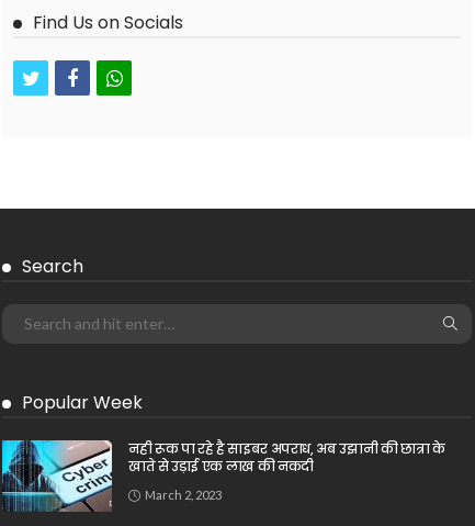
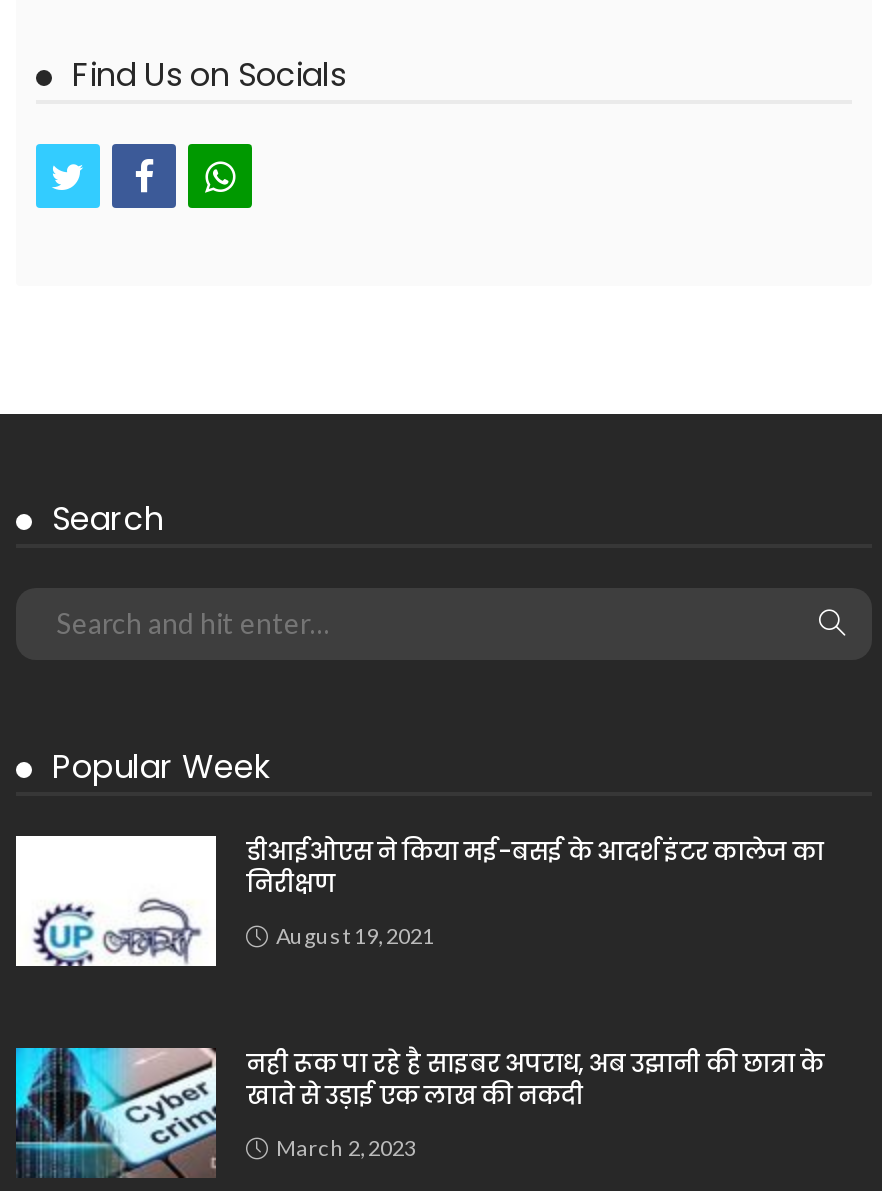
none -> [14,834,824,968] [image] | डीआईओएस ने किया मई-बसई के आदर्श इंटर कालेज का | निरीक्षण | August 19, 2021

